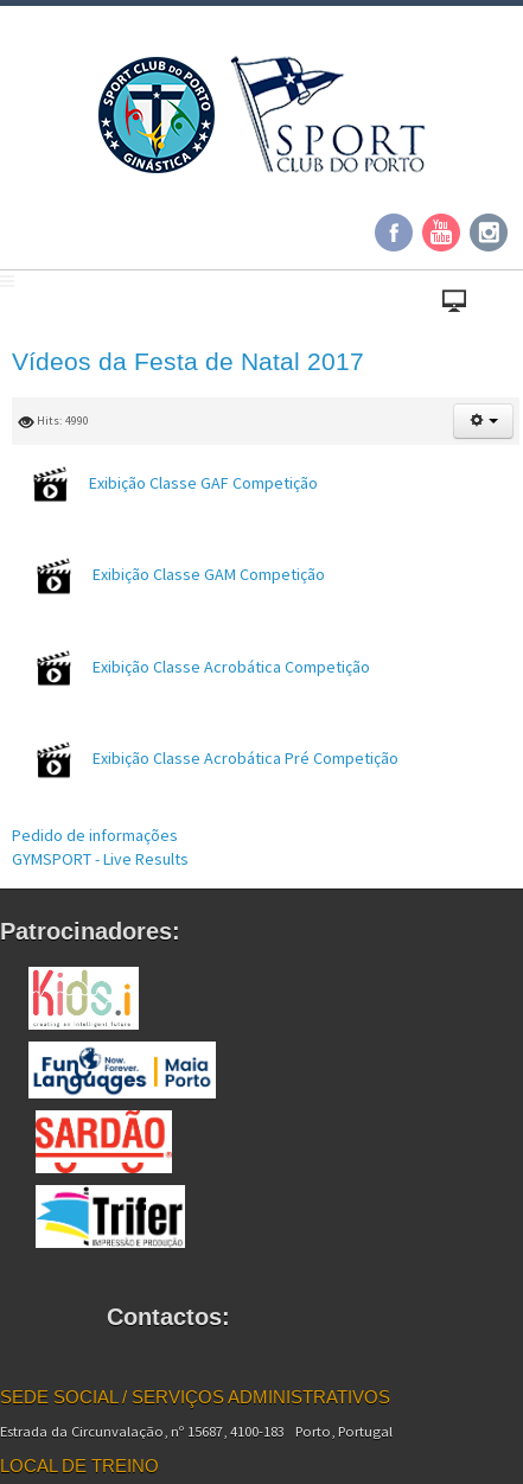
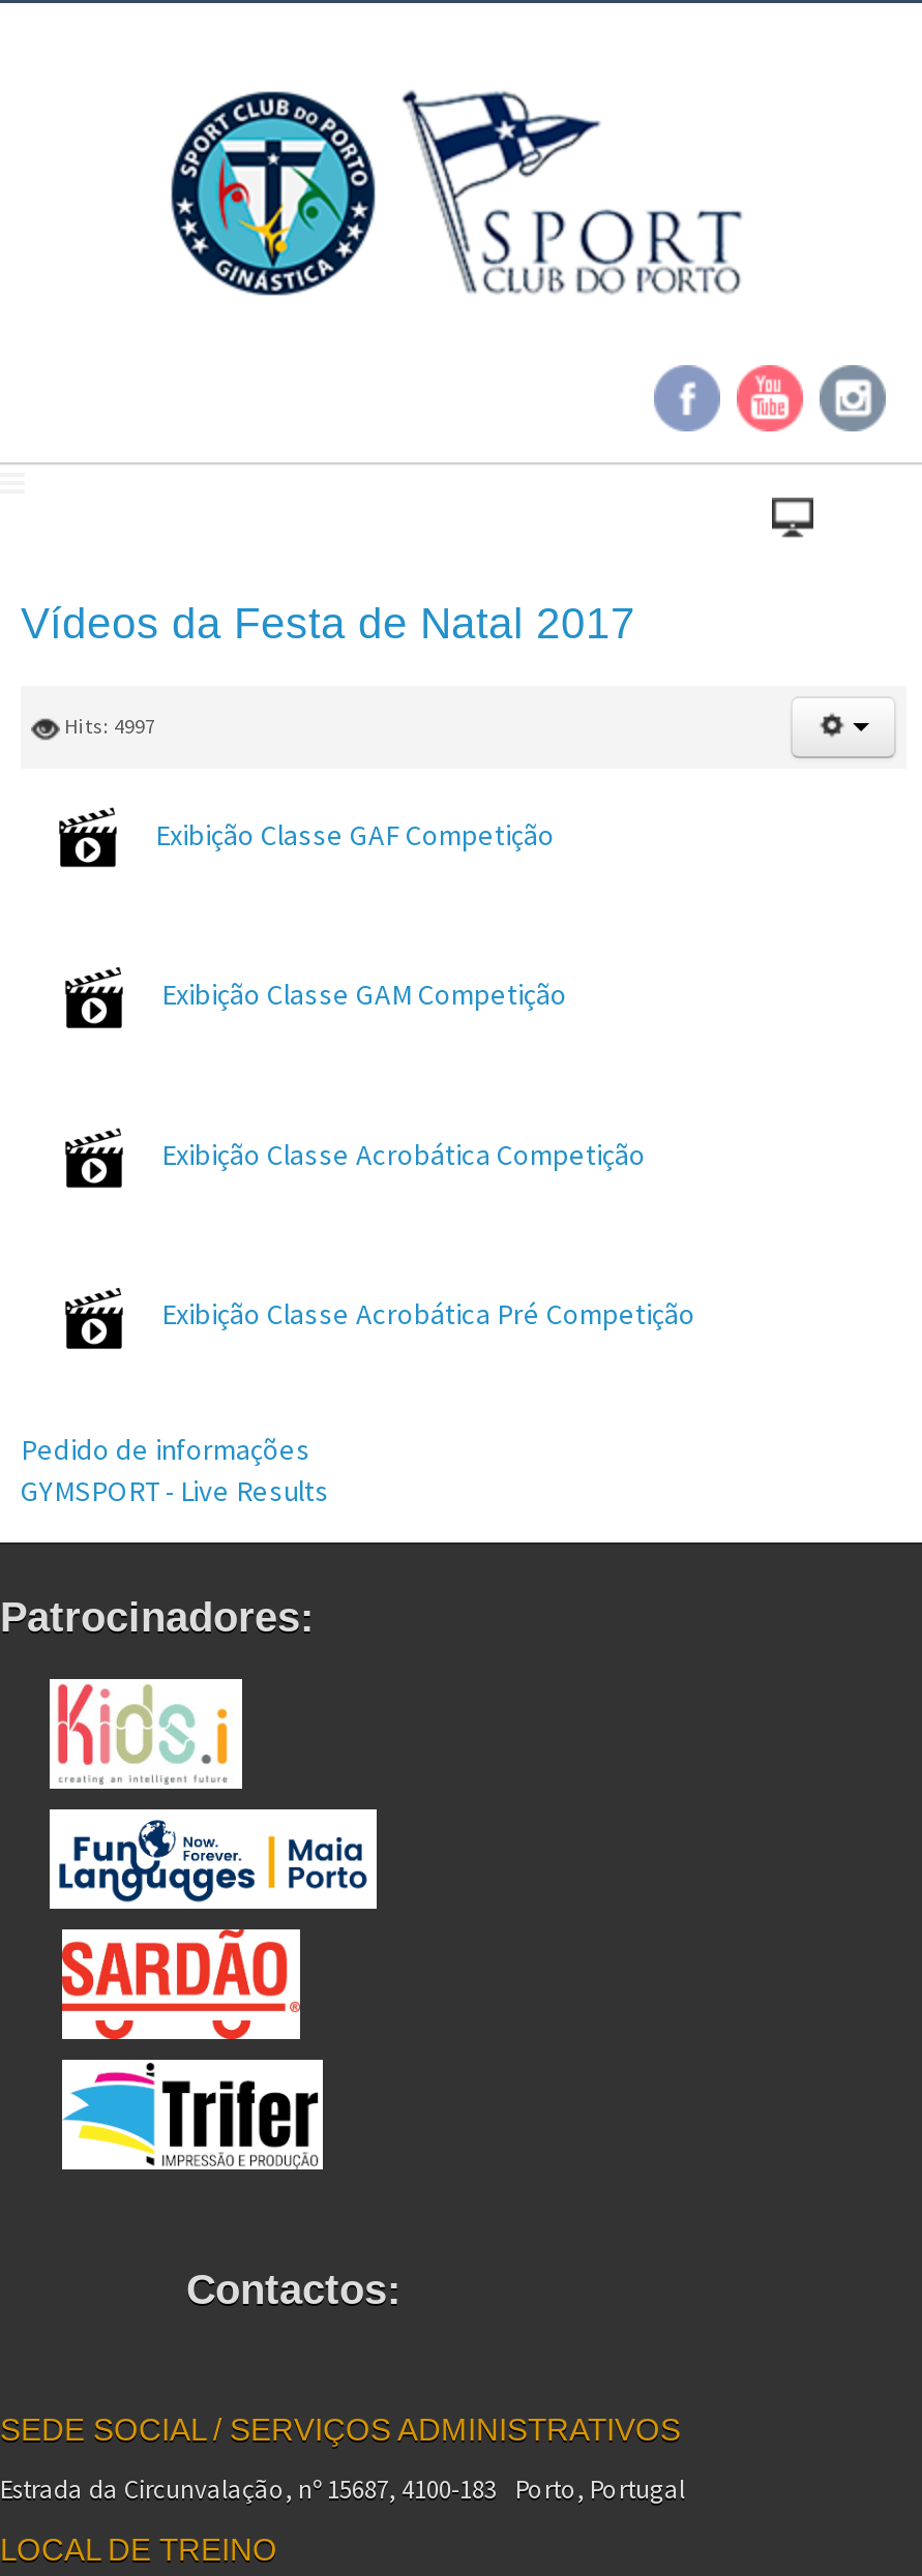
[37,413,89,428] Hits: 4990 -> [64,713,155,740] Hits: 4997

